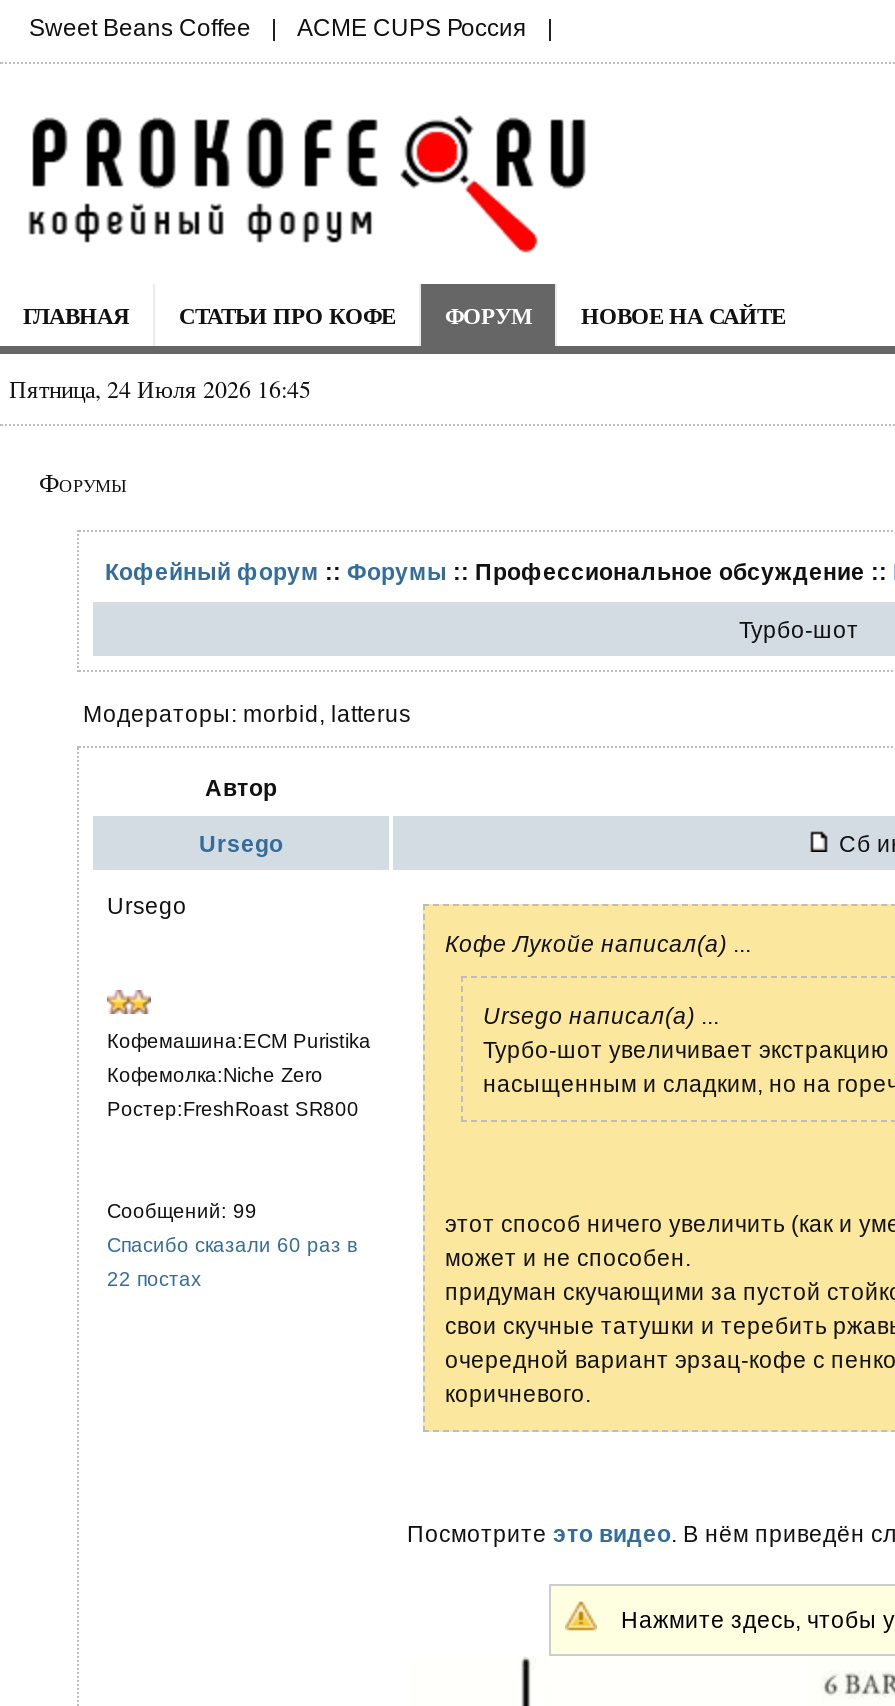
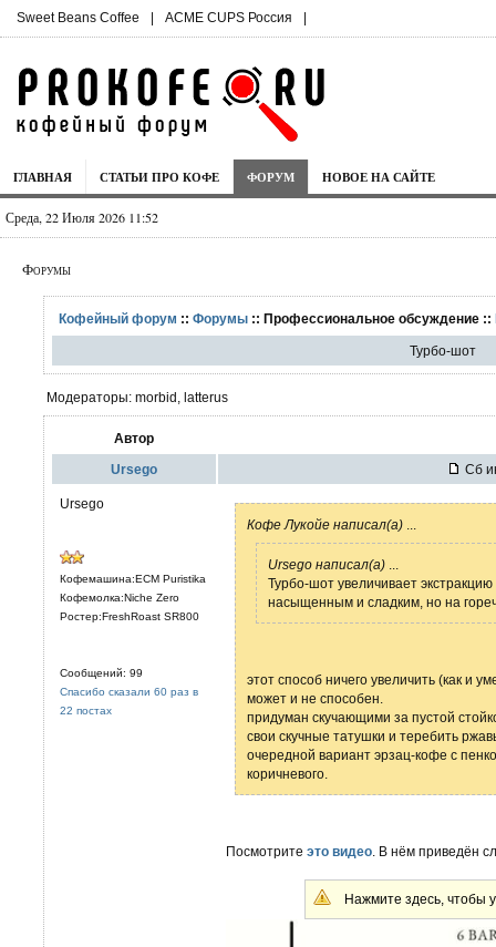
[9,372,311,404] Пятница, 24 Июля 2026 16:45 -> [6,208,158,226] Среда, 22 Июля 2026 11:52

